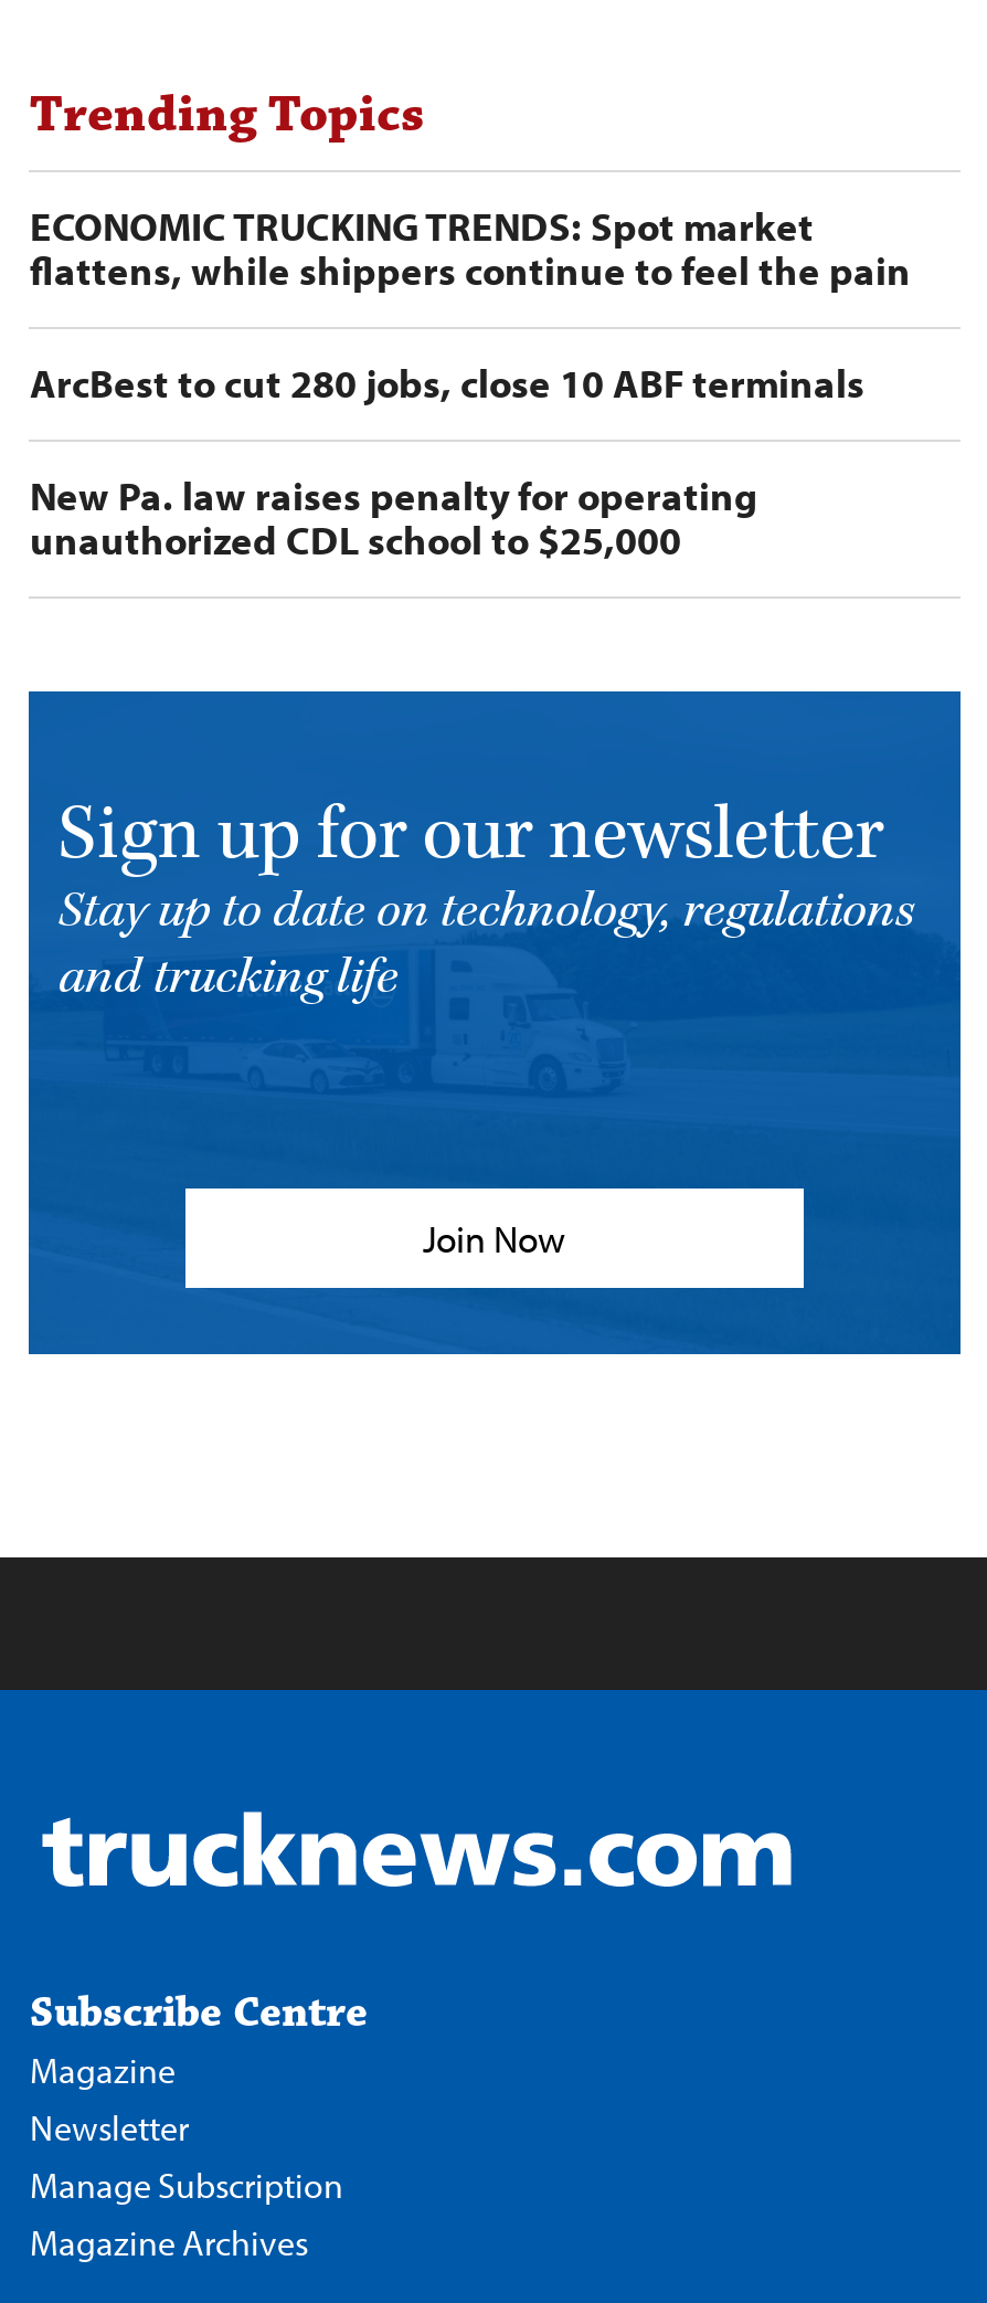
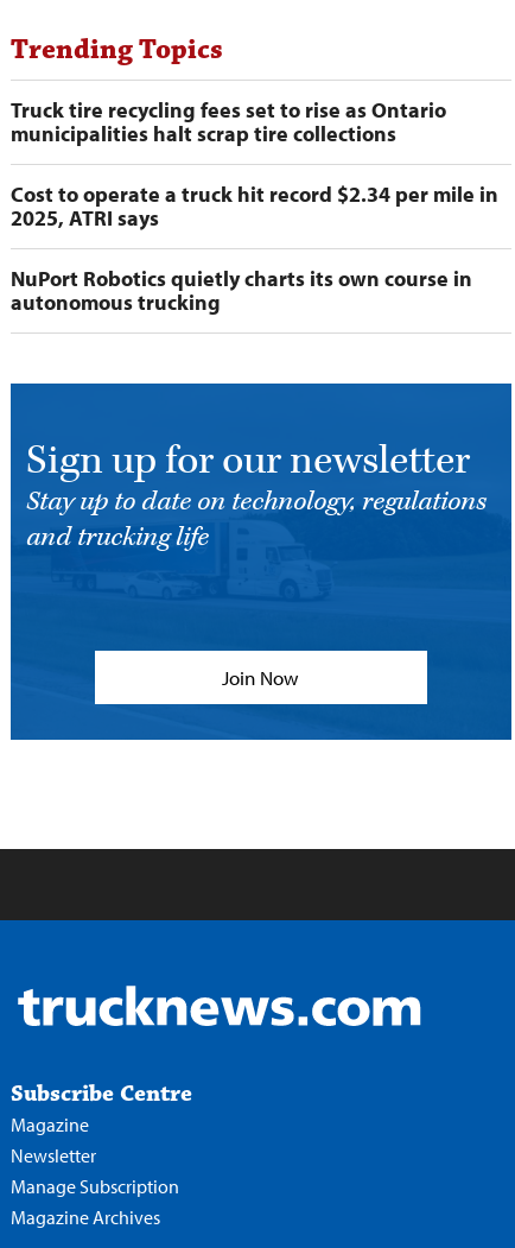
[30,201,911,296] ECONOMIC TRUCKING TRENDS: Spot market | flattens, while shippers continue to feel the pain -> [11,96,447,147] Truck tire recycling fees set to rise as Ontario | municipalities halt scrap tire collections
[30,358,864,409] ArcBest to cut 280 jobs, close 10 ABF terminals -> [11,181,499,232] Cost to operate a truck hit record $2.34 per mile in | 2025, ATRI says
[30,471,758,566] New Pa. law raises penalty for operating | unauthorized CDL school to $25,000 -> [11,265,473,316] NuPort Robotics quietly charts its own course in | autonomous trucking

